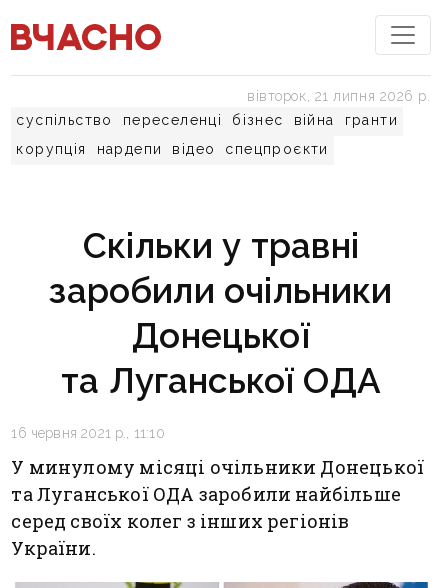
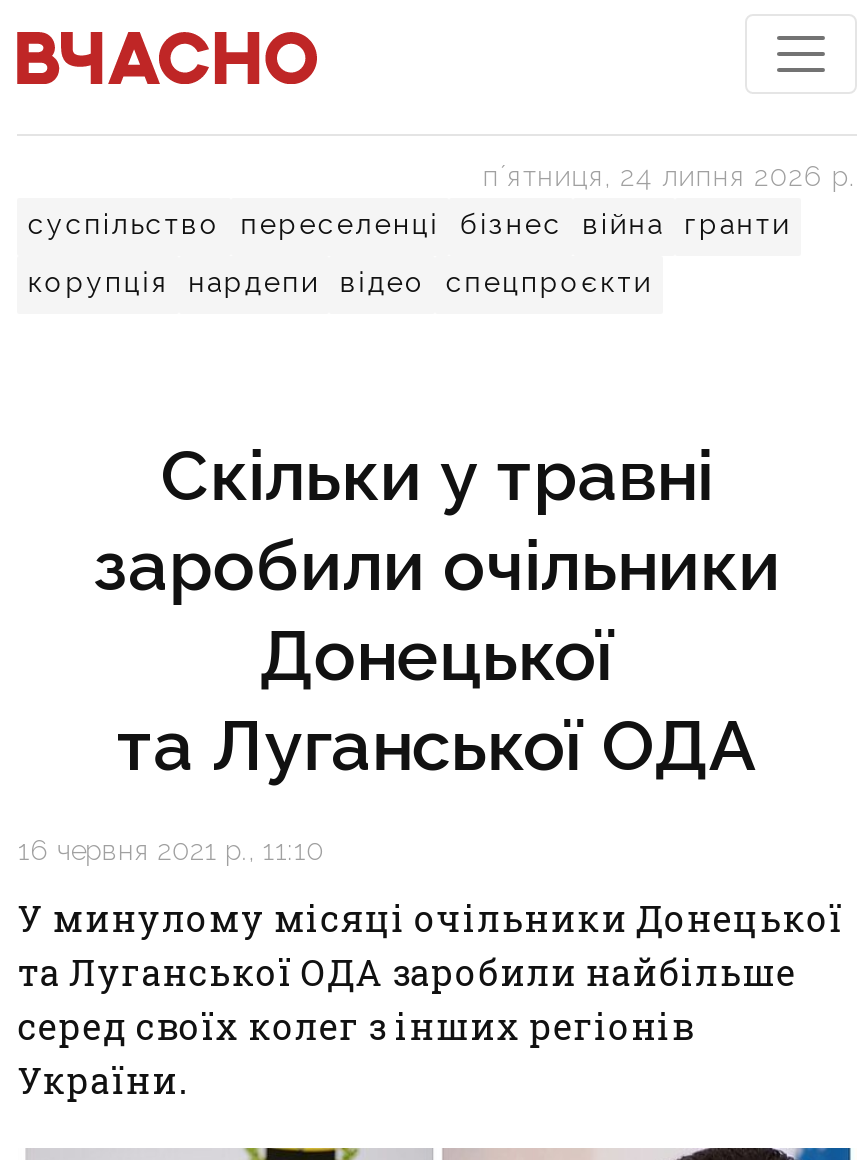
[247,88,431,104] вівторок, 21 липня 2026 р. -> [483,160,856,192] пʼятниця, 24 липня 2026 р.

